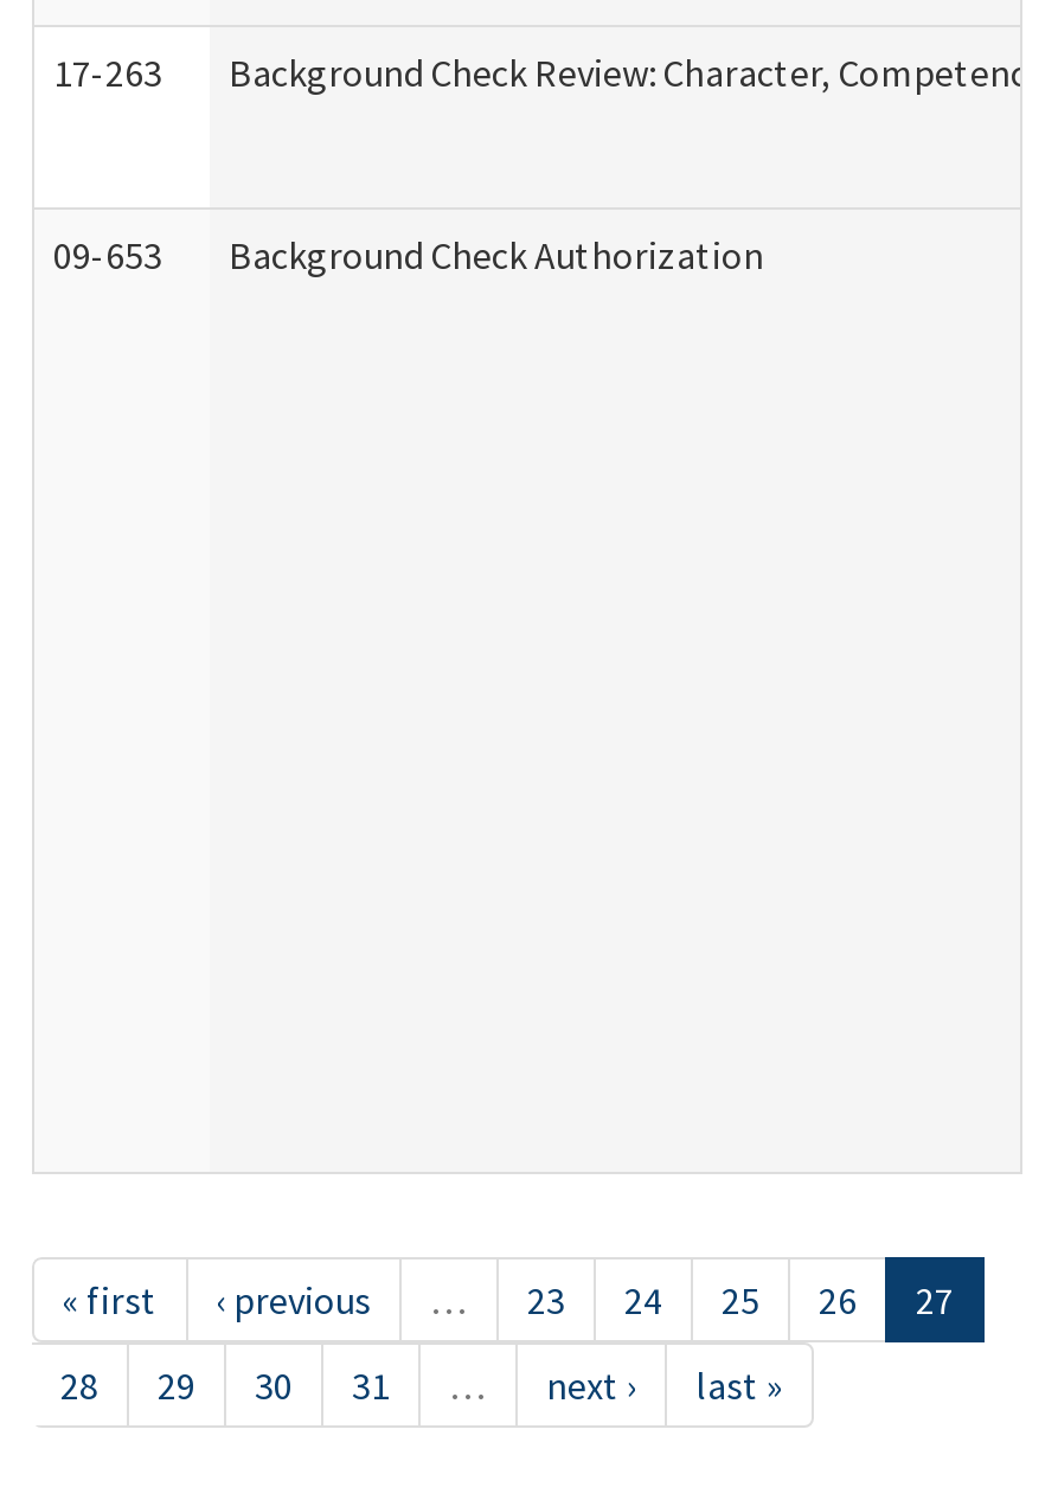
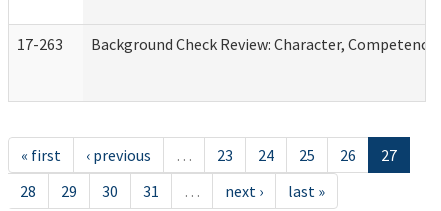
[53,231,764,278] 09-653 | Background Check Authorization -> none

